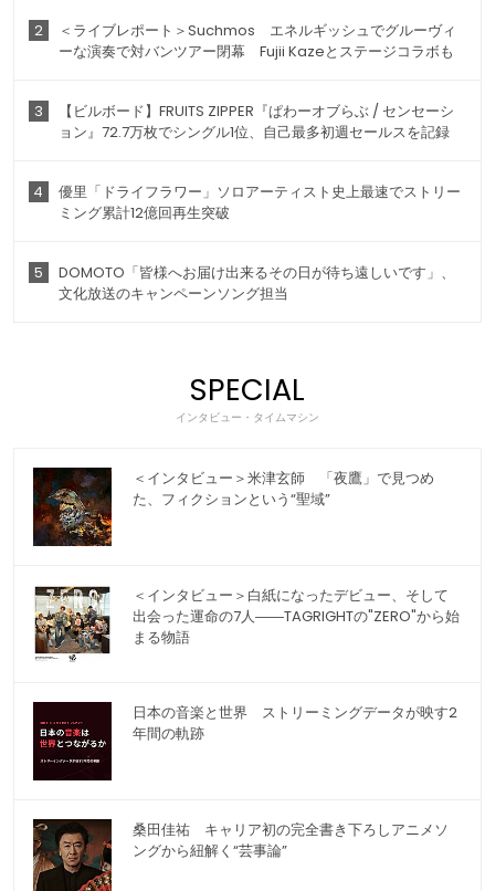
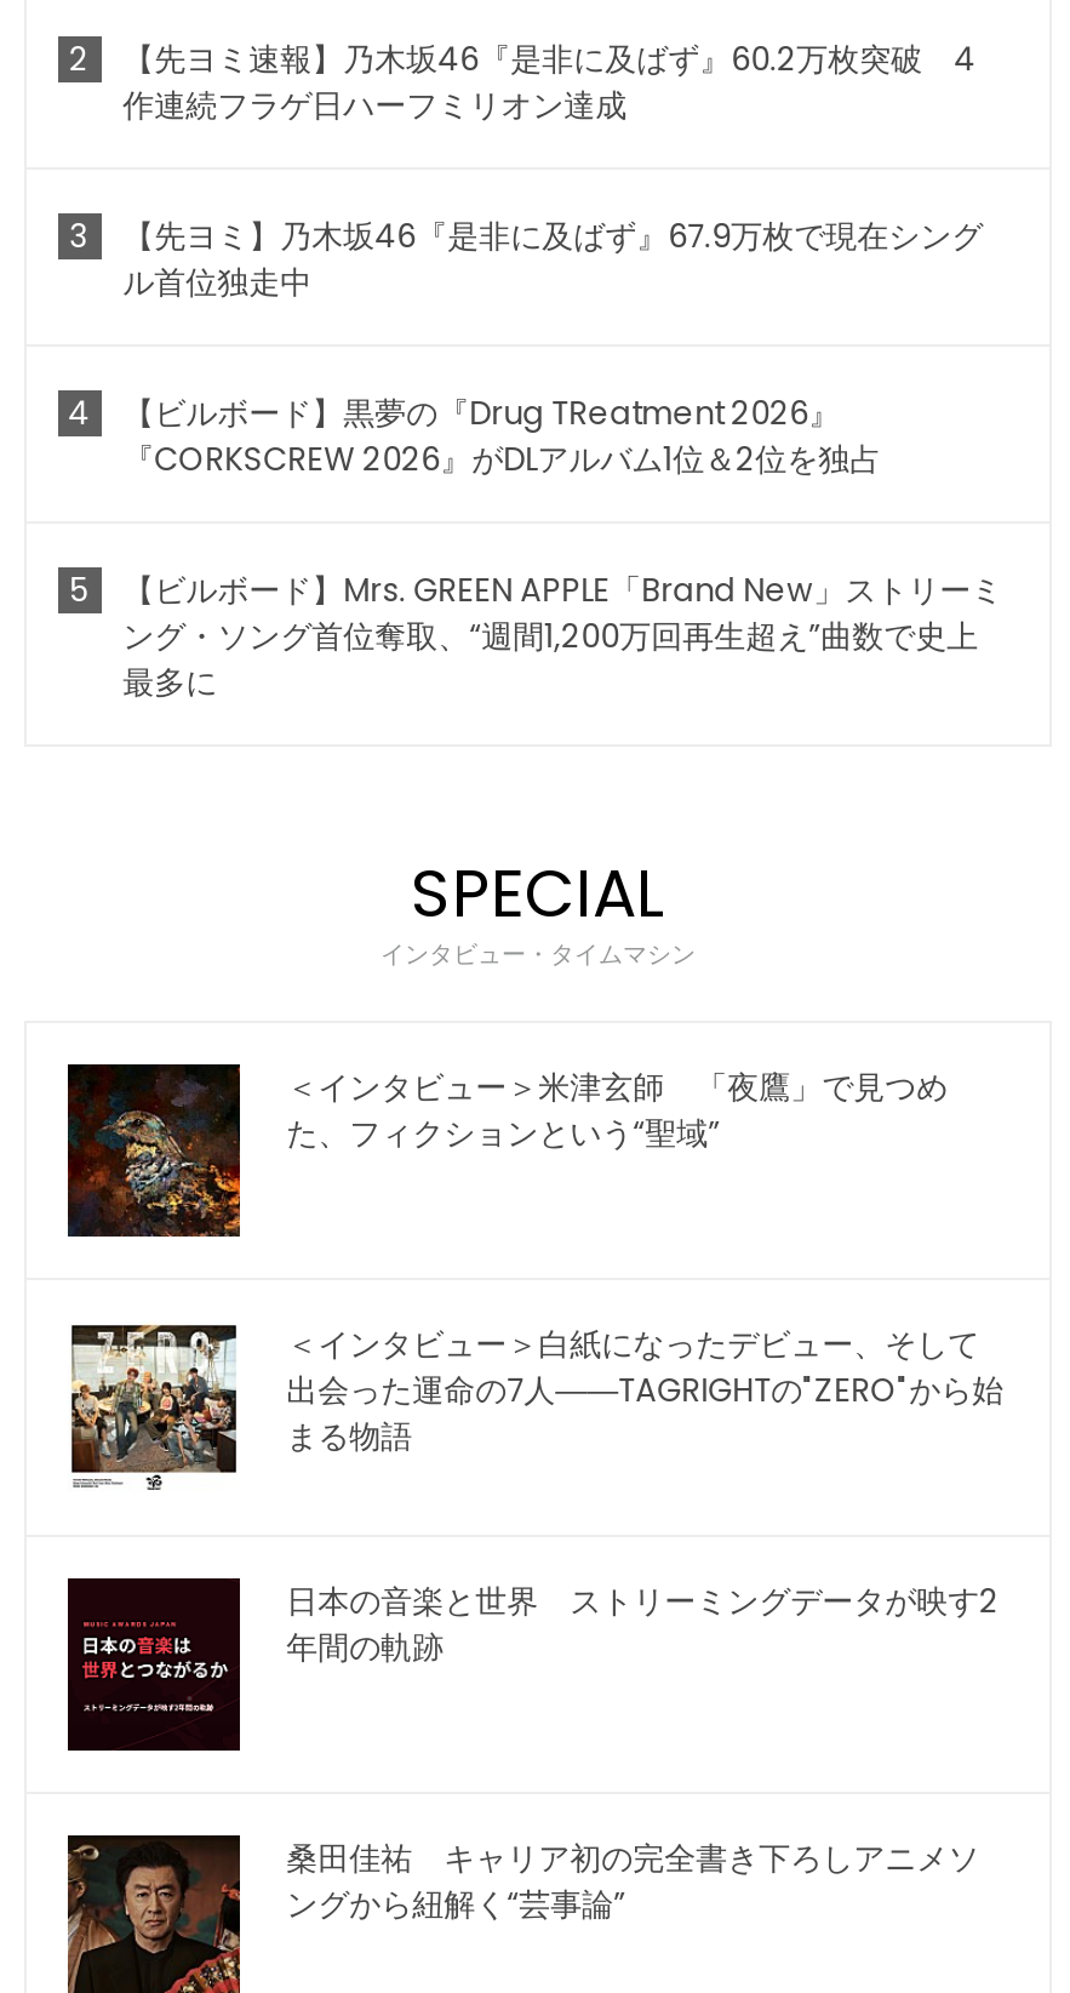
[58,20,456,62] ＜ライブレポート＞Suchmos エネルギッシュでグルーヴィ | ーな演奏で対バンツアー閉幕 Fujii Kazeとステージコラボも -> [123,37,976,129] 【先ヨミ速報】乃木坂46『是非に及ばず』60.2万枚突破 4 | 作連続フラゲ日ハーフミリオン達成
[58,101,454,143] 【ビルボード】FRUITS ZIPPER『ぱわーオブらぶ / センセーシ | ョン』72.7万枚でシングル1位、自己最多初週セールスを記録 -> [123,214,983,306] 【先ヨミ】乃木坂46『是非に及ばず』67.9万枚で現在シング | ル首位独走中
[58,182,460,224] 優里「ドライフラワー」ソロアーティスト史上最速でストリー | ミング累計12億回再生突破 -> [123,391,881,483] 【ビルボード】黒夢の『Drug TReatment 2026』 | 『CORKSCREW 2026』がDLアルバム1位＆2位を独占
[58,262,455,304] DOMOTO「皆様へお届け出来るその日が待ち遠しいです」、 | 文化放送のキャンペーンソング担当 -> [123,568,1002,706] 【ビルボード】Mrs. GREEN APPLE「Brand New」ストリーミ | ング・ソング首位奪取、“週間1,200万回再生超え”曲数で史上 | 最多に

